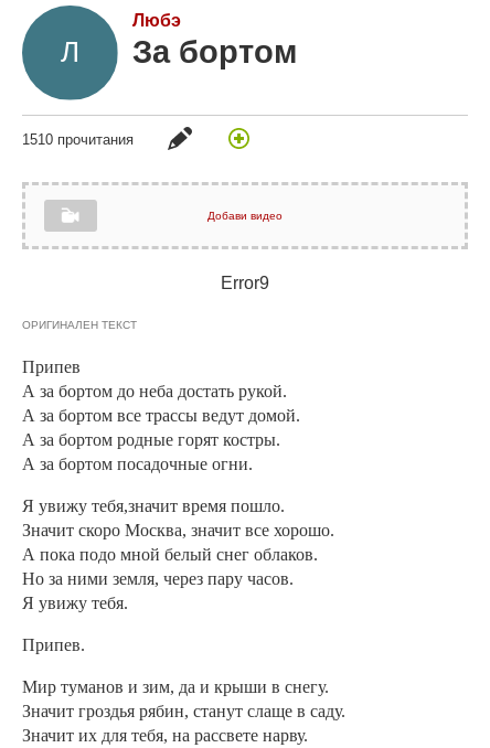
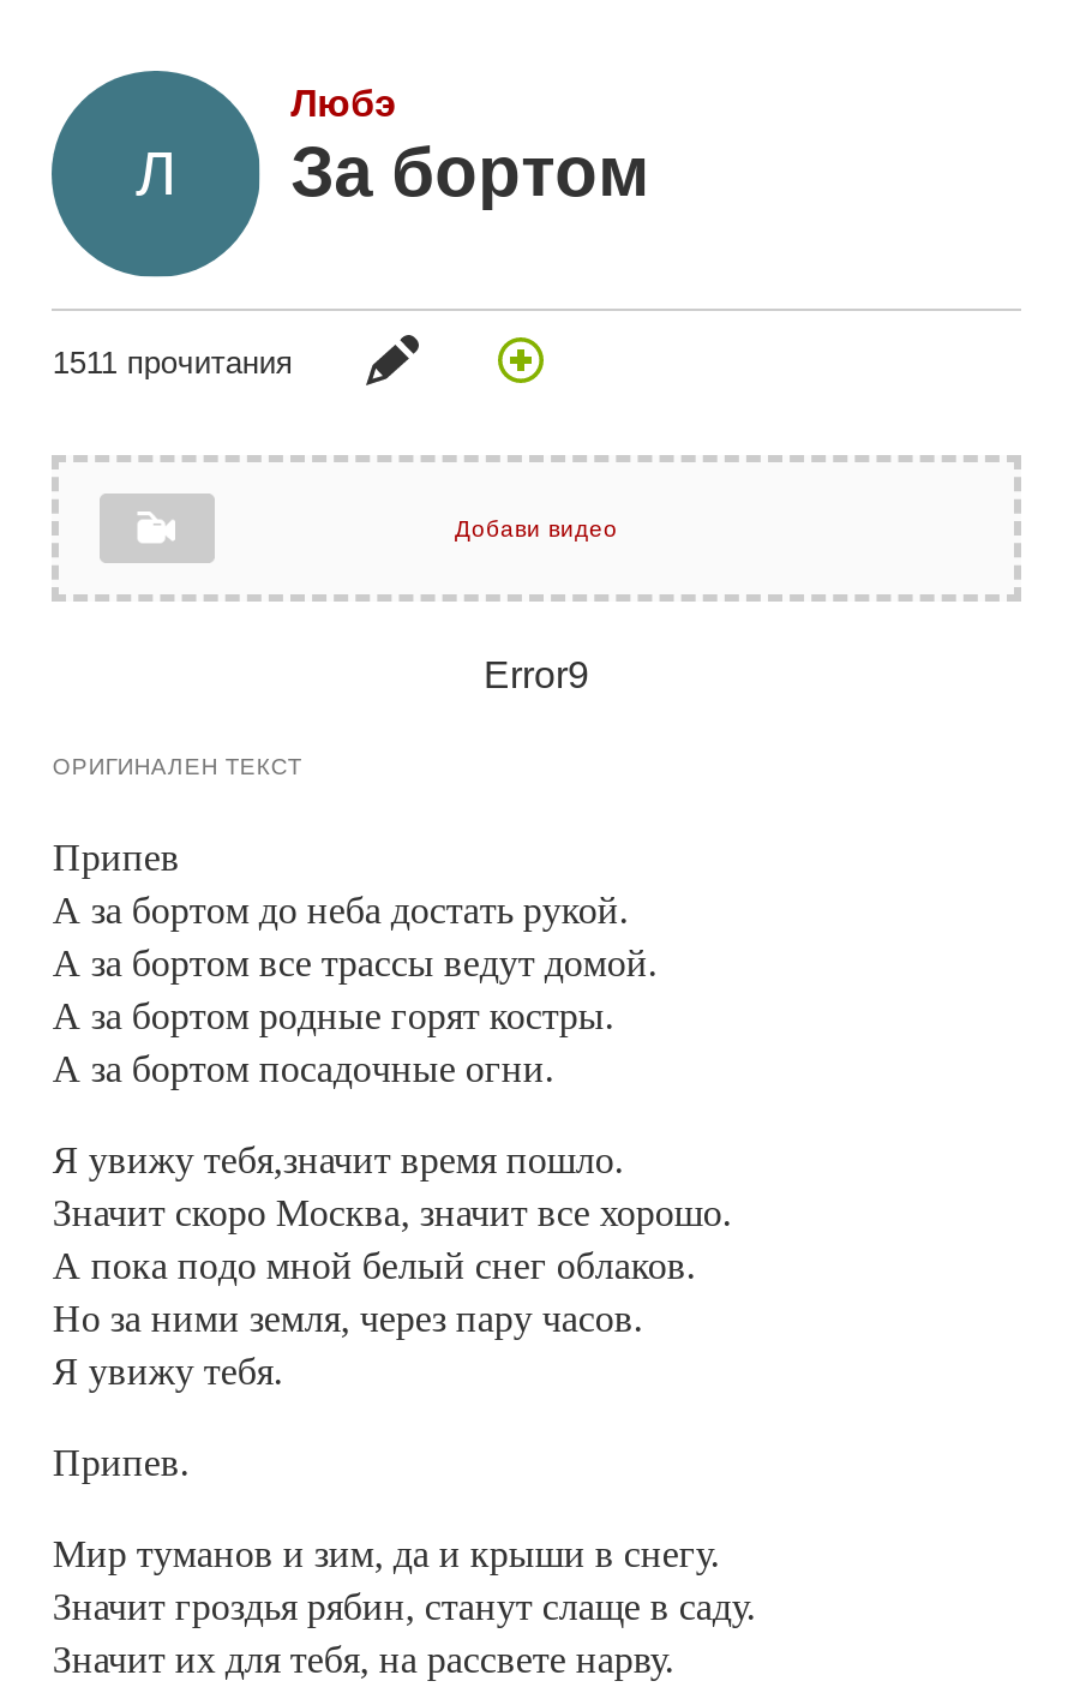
[23,131,134,148] 1510 прочитания -> [53,344,293,380] 1511 прочитания

